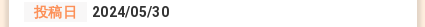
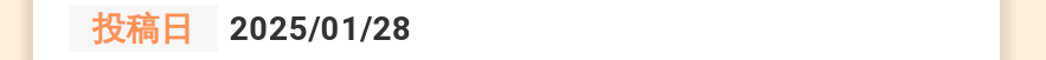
[34,4,169,20] 投稿日 2024/05/30 -> [92,8,412,46] 投稿日 2025/01/28

